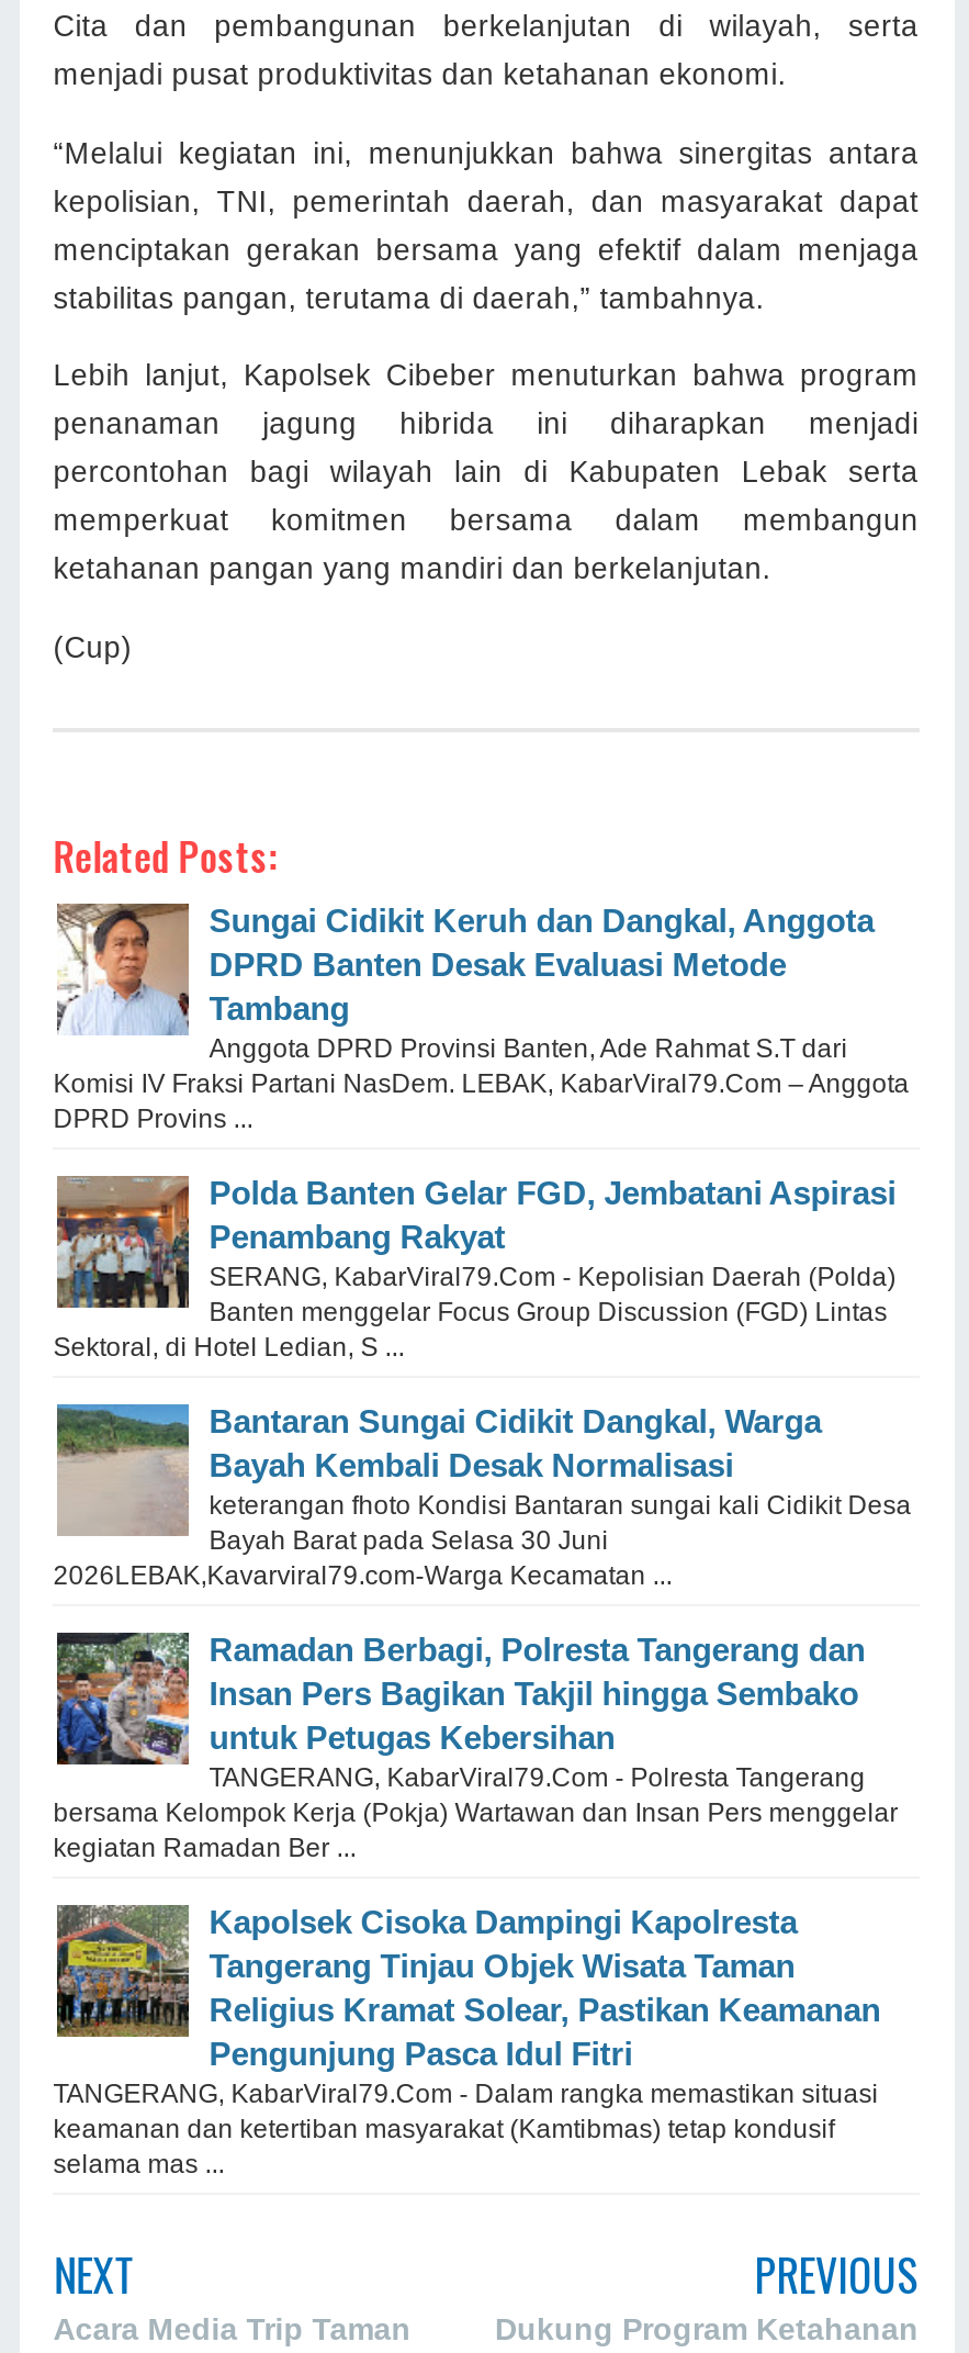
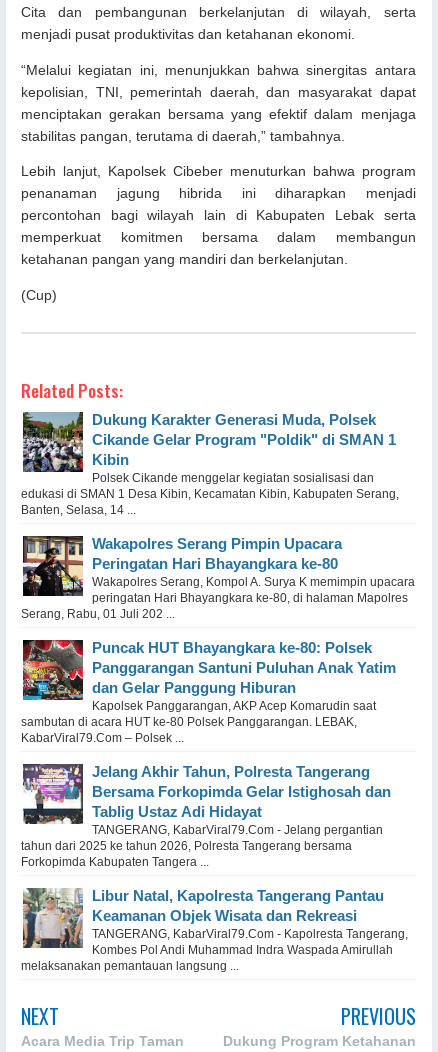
[53,901,909,1134] [image] | Sungai Cidikit Keruh dan Dangkal, Anggota | DPRD Banten Desak Evaluasi Metode | Tambang | Anggota DPRD Provinsi Banten, Ade Rahmat S.T dari | Komisi IV Fraksi Partani NasDem. LEBAK, KabarViral79.Com – Anggota | DPRD Provins ... -> [21,411,399,517] [image] | Dukung Karakter Generasi Muda, Polsek | Cikande Gelar Program "Poldik" di SMAN 1 | Kibin | Polsek Cikande menggelar kegiatan sosialisasi dan | edukasi di SMAN 1 Desa Kibin, Kecamatan Kibin, Kabupaten Serang, | Banten, Selasa, 14 ...
[53,1174,896,1362] [image] | Polda Banten Gelar FGD, Jembatani Aspirasi | Penambang Rakyat | SERANG, KabarViral79.Com - Kepolisian Daerah (Polda) | Banten menggelar Focus Group Discussion (FGD) Lintas | Sektoral, di Hotel Ledian, S ... -> [21,535,415,621] [image] | Wakapolres Serang Pimpin Upacara | Peringatan Hari Bhayangkara ke-80 | Wakapolres Serang, Kompol A. Surya K memimpin upacara | peringatan Hari Bhayangkara ke-80, di halaman Mapolres | Serang, Rabu, 01 Juli 202 ...
[53,1402,911,1591] [image] | Bantaran Sungai Cidikit Dangkal, Warga | Bayah Kembali Desak Normalisasi | keterangan fhoto Kondisi Bantaran sungai kali Cidikit Desa | Bayah Barat pada Selasa 30 Juni | 2026LEBAK,Kavarviral79.com-Warga Kecamatan ... -> [21,639,396,745] [image] | Puncak HUT Bhayangkara ke-80: Polsek | Panggarangan Santuni Puluhan Anak Yatim | dan Gelar Panggung Hiburan | Kapolsek Panggarangan, AKP Acep Komarudin saat | sambutan di acara HUT ke-80 Polsek Panggarangan. LEBAK, | KabarViral79.Com – Polsek ...
[53,1630,898,1863] [image] | Ramadan Berbagi, Polresta Tangerang dan | Insan Pers Bagikan Takjil hingga Sembako | untuk Petugas Kebersihan | TANGERANG, KabarViral79.Com - Polresta Tangerang | bersama Kelompok Kerja (Pokja) Wartawan dan Insan Pers menggelar | kegiatan Ramadan Ber ... -> [21,752,391,869] [image] | Jelang Akhir Tahun, Polresta Tangerang | Bersama Forkopimda Gelar Istighosah dan | Tablig Ustaz Adi Hidayat | TANGERANG, KabarViral79.Com - Jelang pergantian | tahun dari 2025 ke tahun 2026, Polresta Tangerang bersama | Forkopimda Kabupaten Tangera ...
[53,1903,881,2179] [image] | Kapolsek Cisoka Dampingi Kapolresta | Tangerang Tinjau Objek Wisata Taman | Religius Kramat Solear, Pastikan Keamanan | Pengunjung Pasca Idul Fitri | TANGERANG, KabarViral79.Com - Dalam rangka memastikan situasi | keamanan dan ketertiban masyarakat (Kamtibmas) tetap kondusif | selama mas ... -> [21,876,408,973] [image] | Libur Natal, Kapolresta Tangerang Pantau | Keamanan Objek Wisata dan Rekreasi | TANGERANG, KabarViral79.Com - Kapolresta Tangerang, | Kombes Pol Andi Muhammad Indra Waspada Amirullah | melaksanakan pemantauan langsung ...

